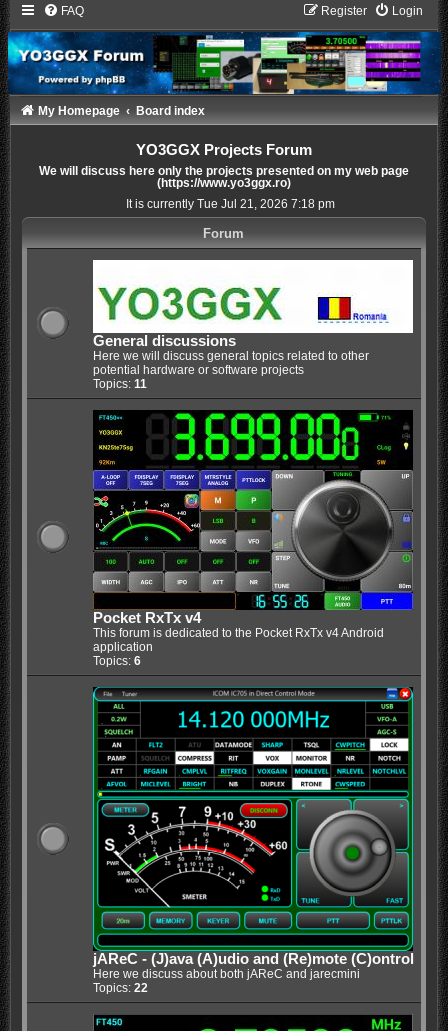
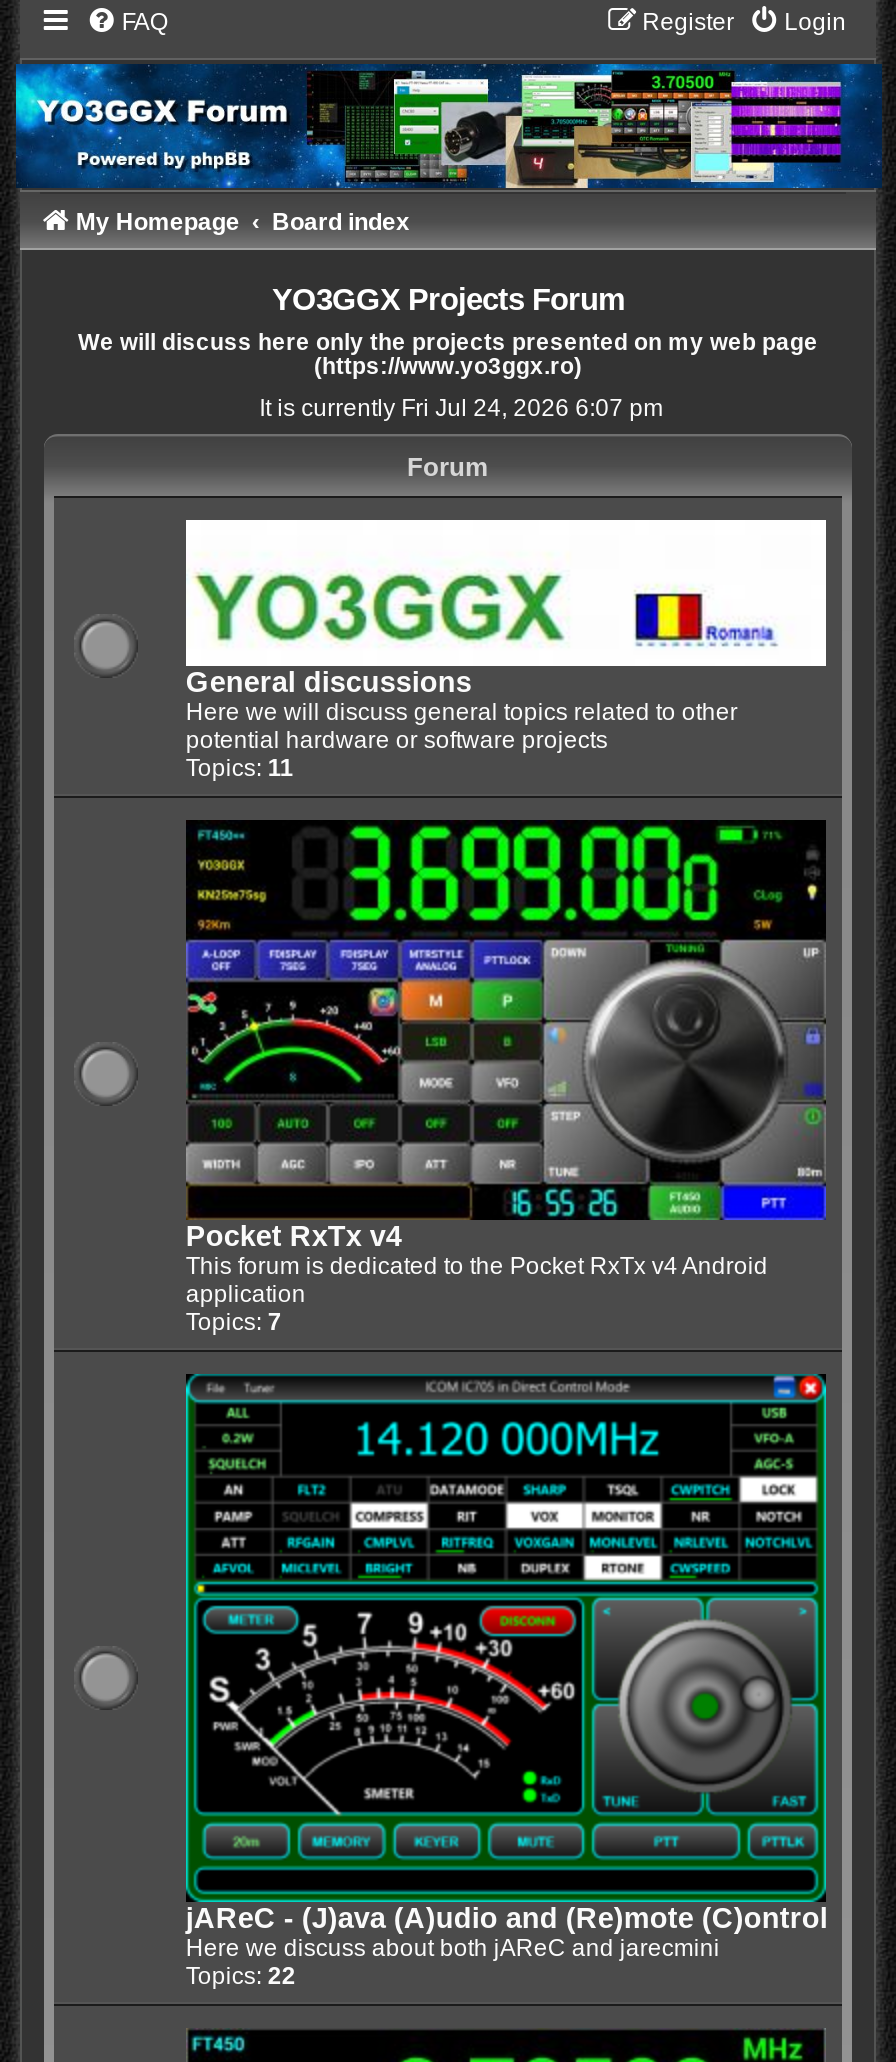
[126,197,335,211] It is currently Tue Jul 21, 2026 7:18 pm -> [259,394,663,422] It is currently Fri Jul 24, 2026 6:07 pm
[93,654,141,668] Topics: 6 -> [186,1308,282,1336] Topics: 7

